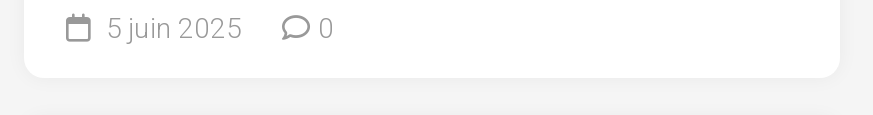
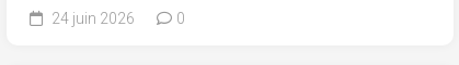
[100,12,242,44] 5 juin 2025 -> [48,10,135,27] 24 juin 2026

